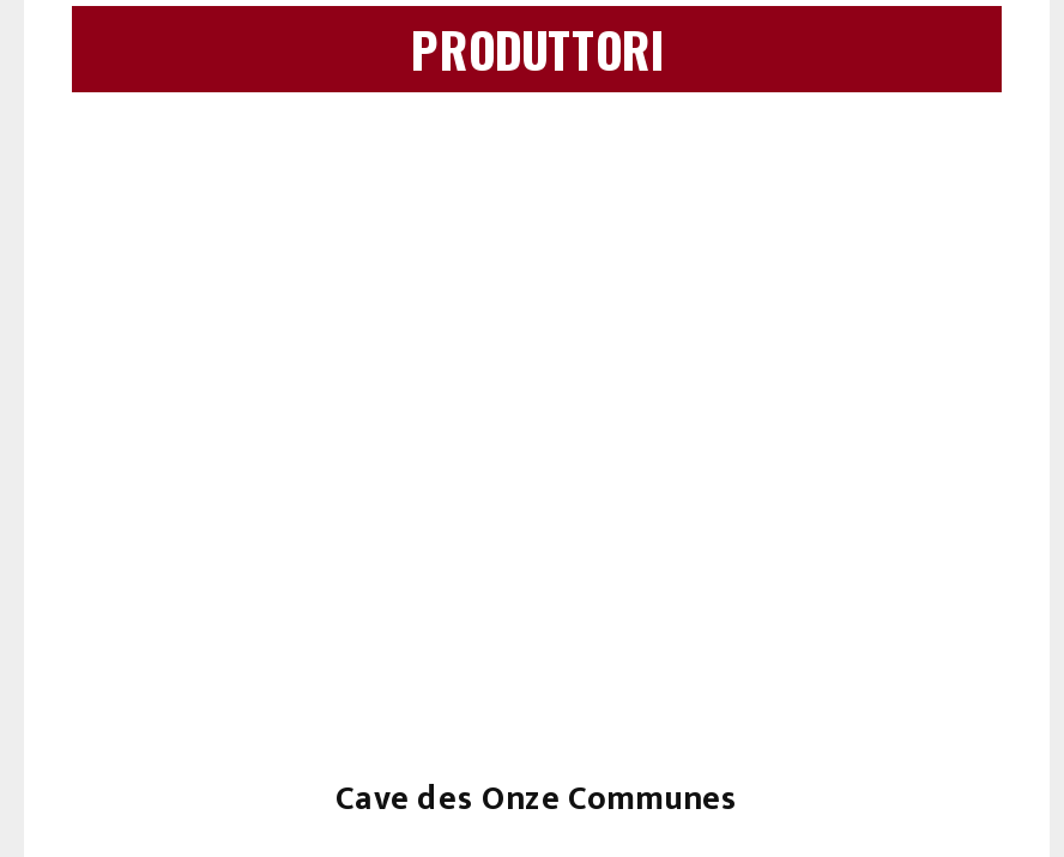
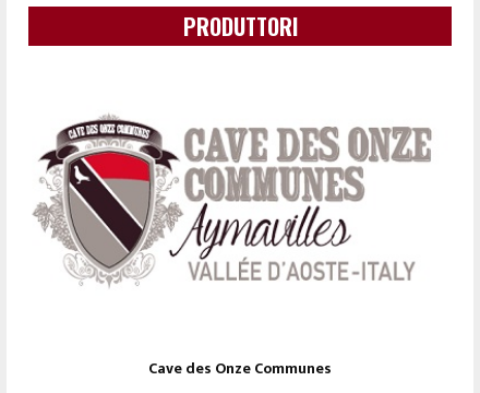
none -> [33,114,432,287] [image]

